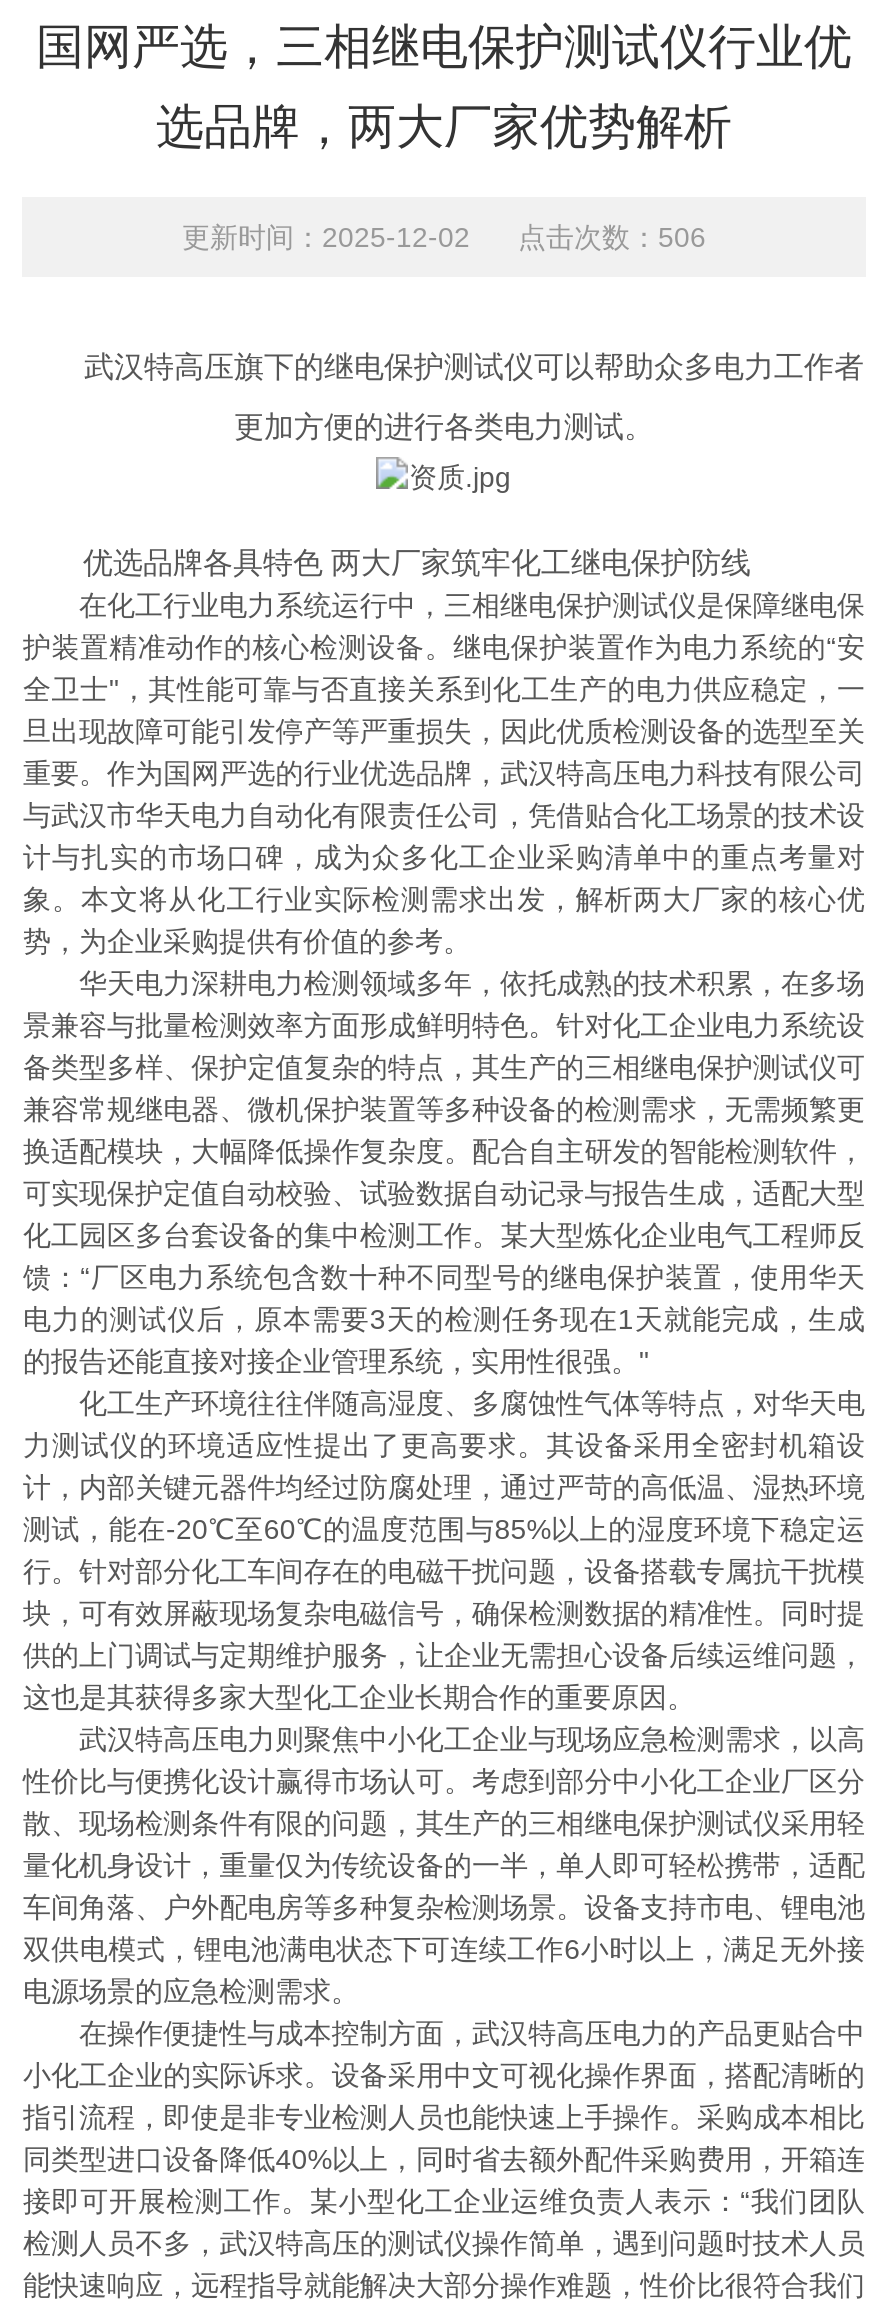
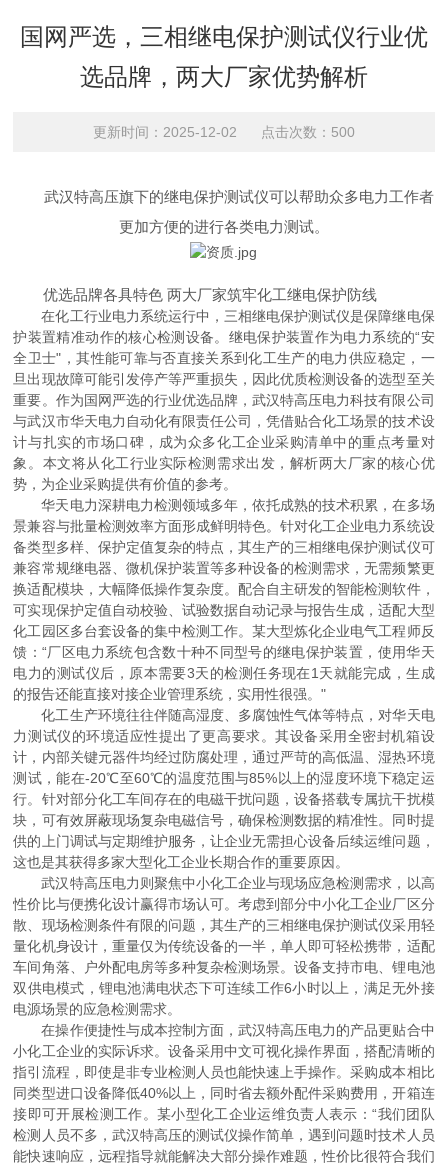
[182,221,706,253] 更新时间：2025-12-02 点击次数：506 -> [93,124,355,140] 更新时间：2025-12-02 点击次数：500

